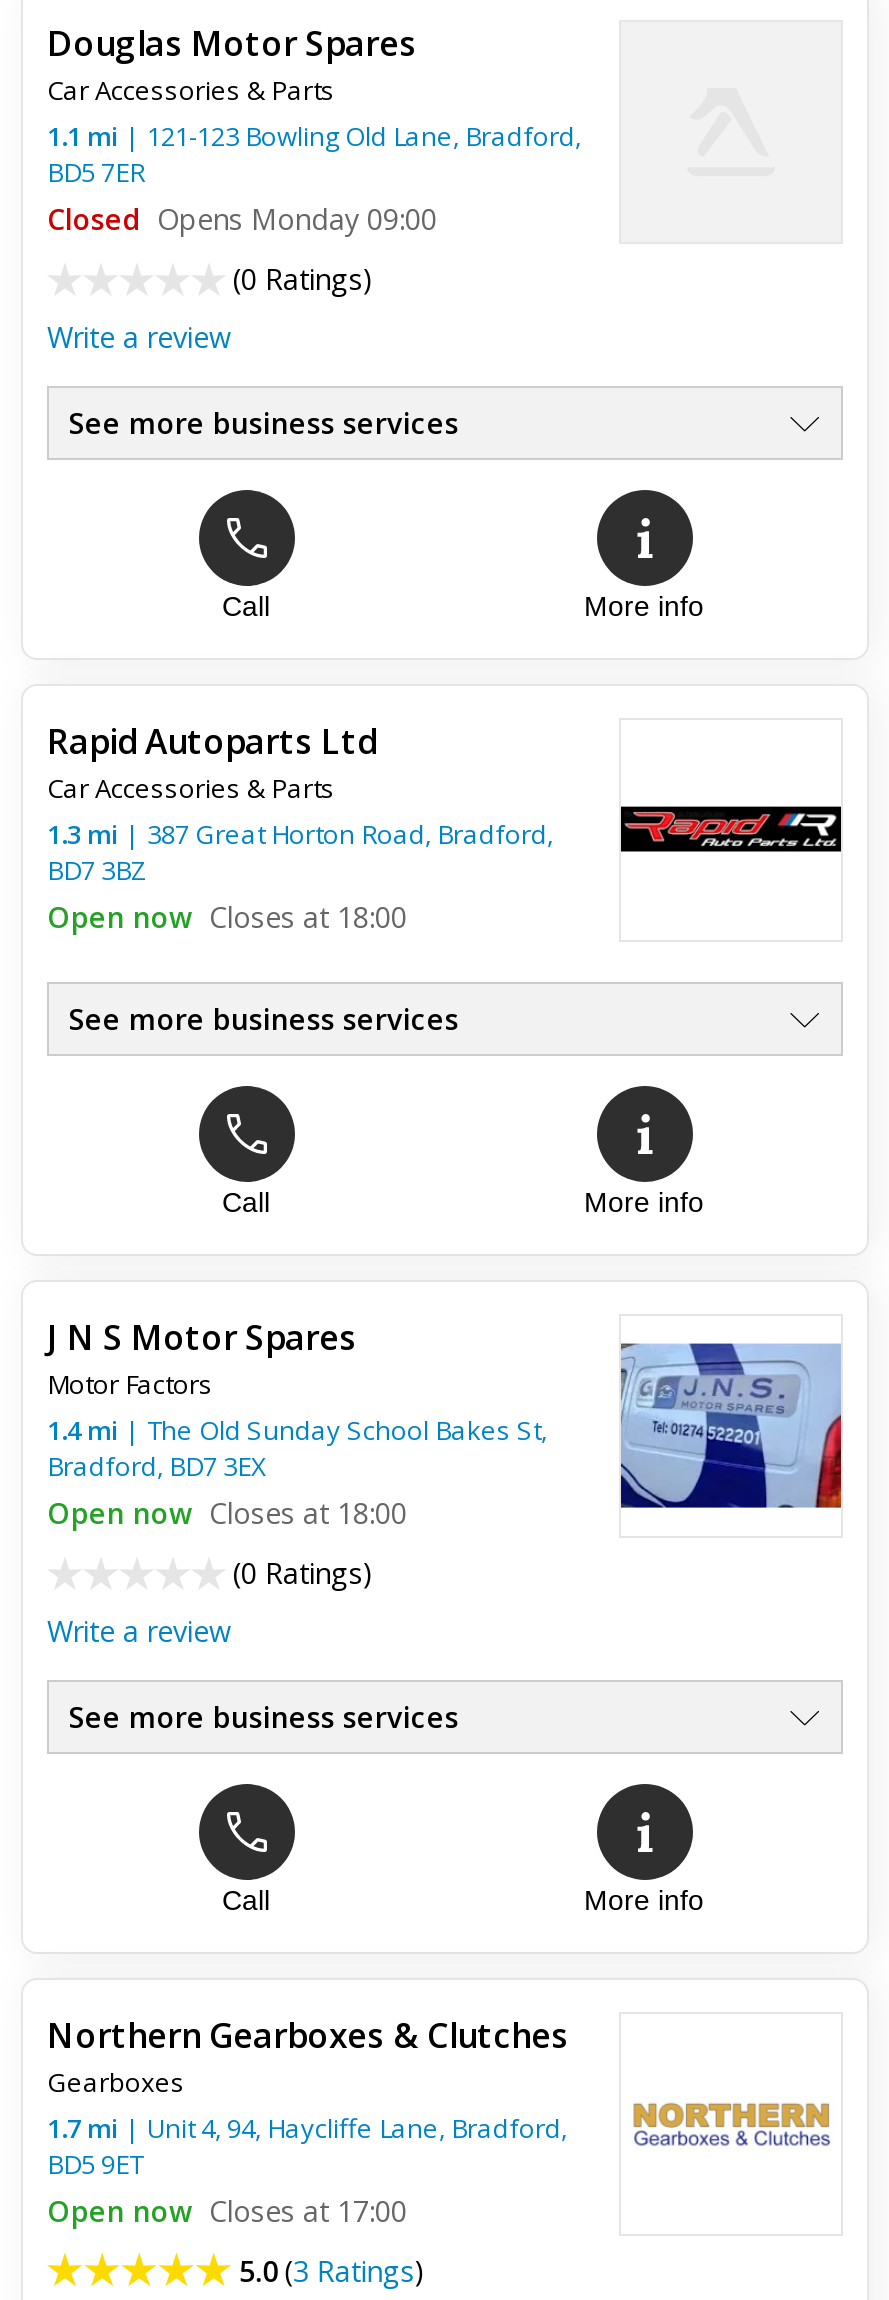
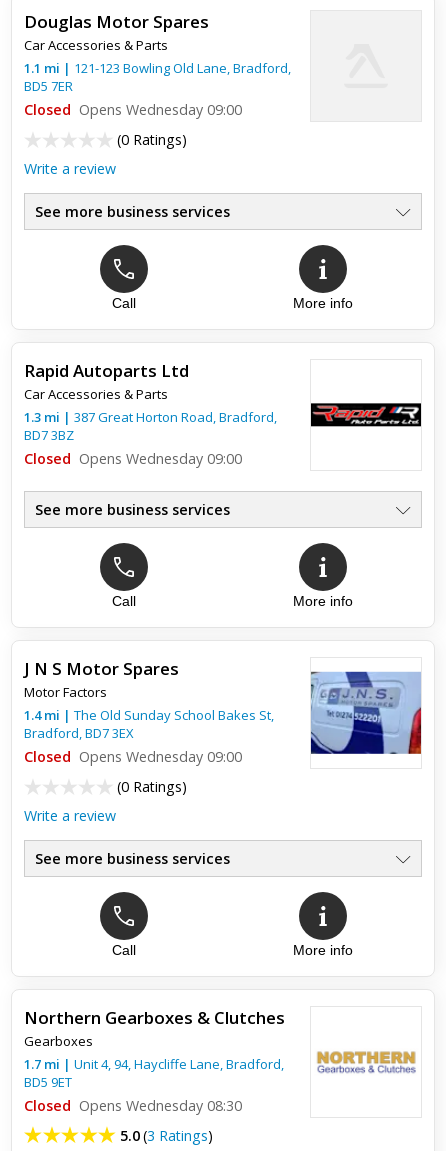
[47,200,437,238] Closed Opens Monday 09:00 -> [24,100,242,119] Closed Opens Wednesday 09:00
[47,898,407,936] Open now Closes at 18:00 -> [24,449,242,468] Closed Opens Wednesday 09:00
[47,1494,407,1532] Open now Closes at 18:00 -> [24,747,242,766] Closed Opens Wednesday 09:00
[47,2192,407,2230] Open now Closes at 17:00 -> [24,1096,242,1115] Closed Opens Wednesday 08:30

